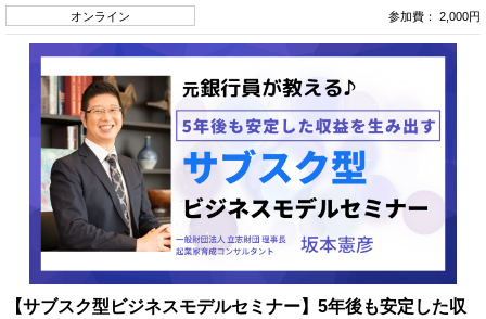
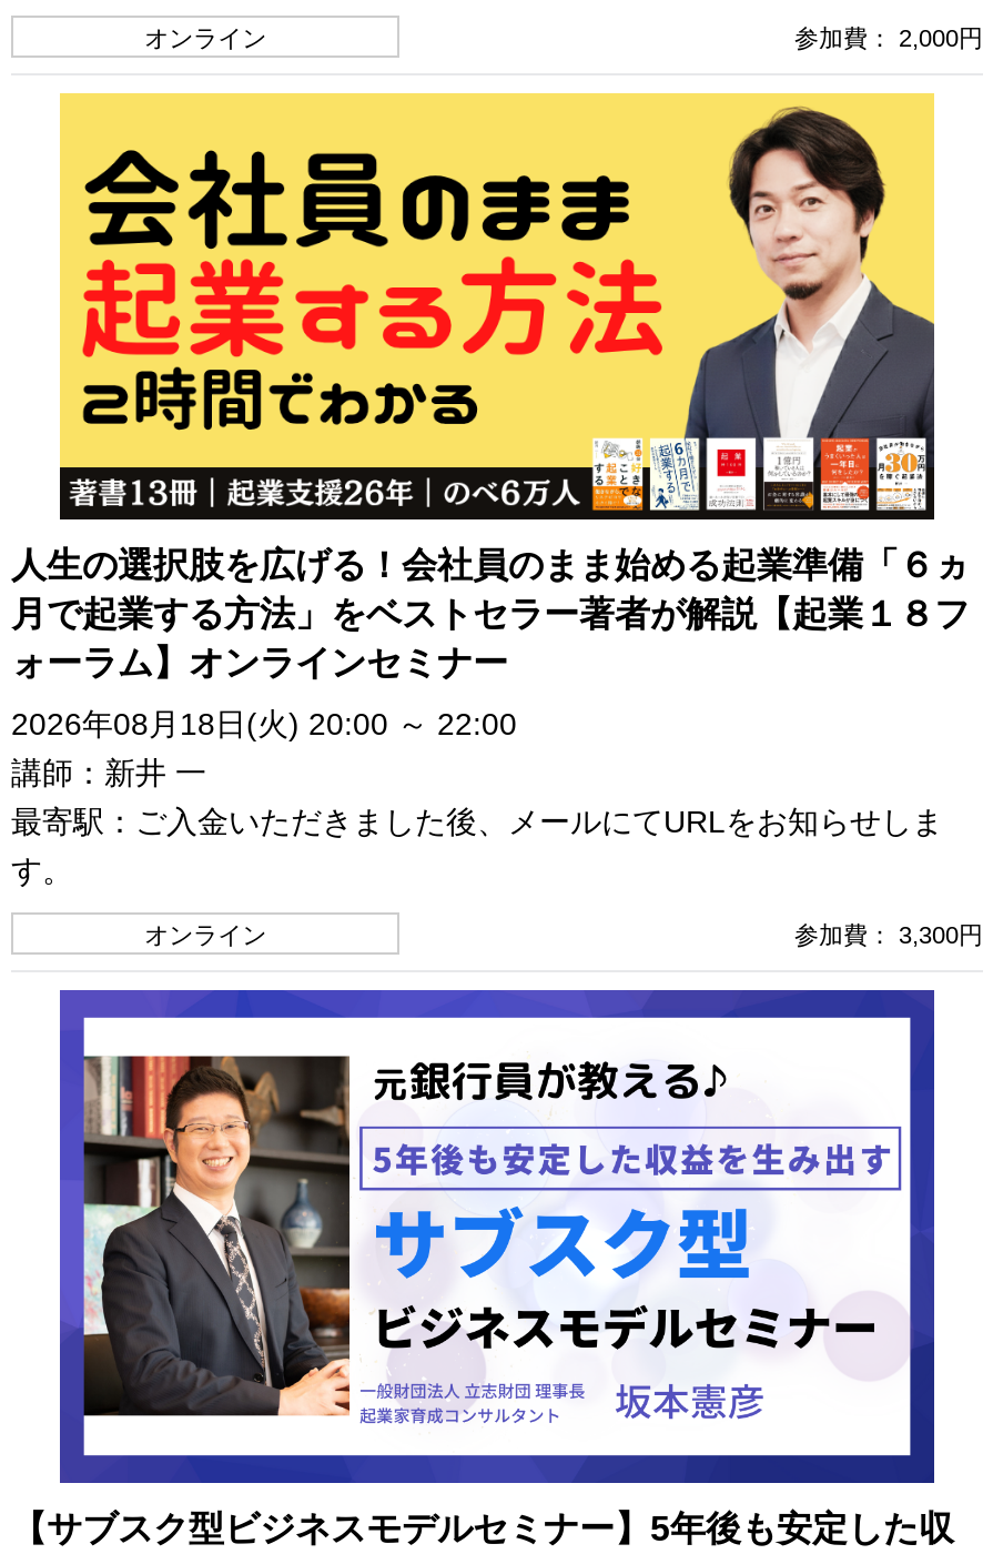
none -> [11,91,983,948] [image] | 人生の選択肢を広げる！会社員のまま始める起業準備「６ヵ | 月で起業する方法」をベストセラー著者が解説【起業１８フ | ォーラム】オンラインセミナー | 2026年08月18日(火) 20:00 ～ 22:00 | 講師：新井 一 | 最寄駅：ご入金いただきました後、メールにてURLをお知らせしま | す。 | オンライン | 参加費： 3,300円

